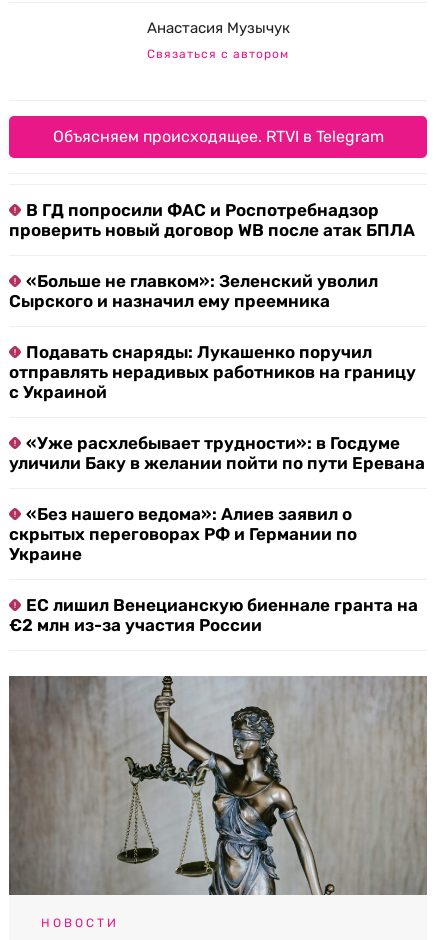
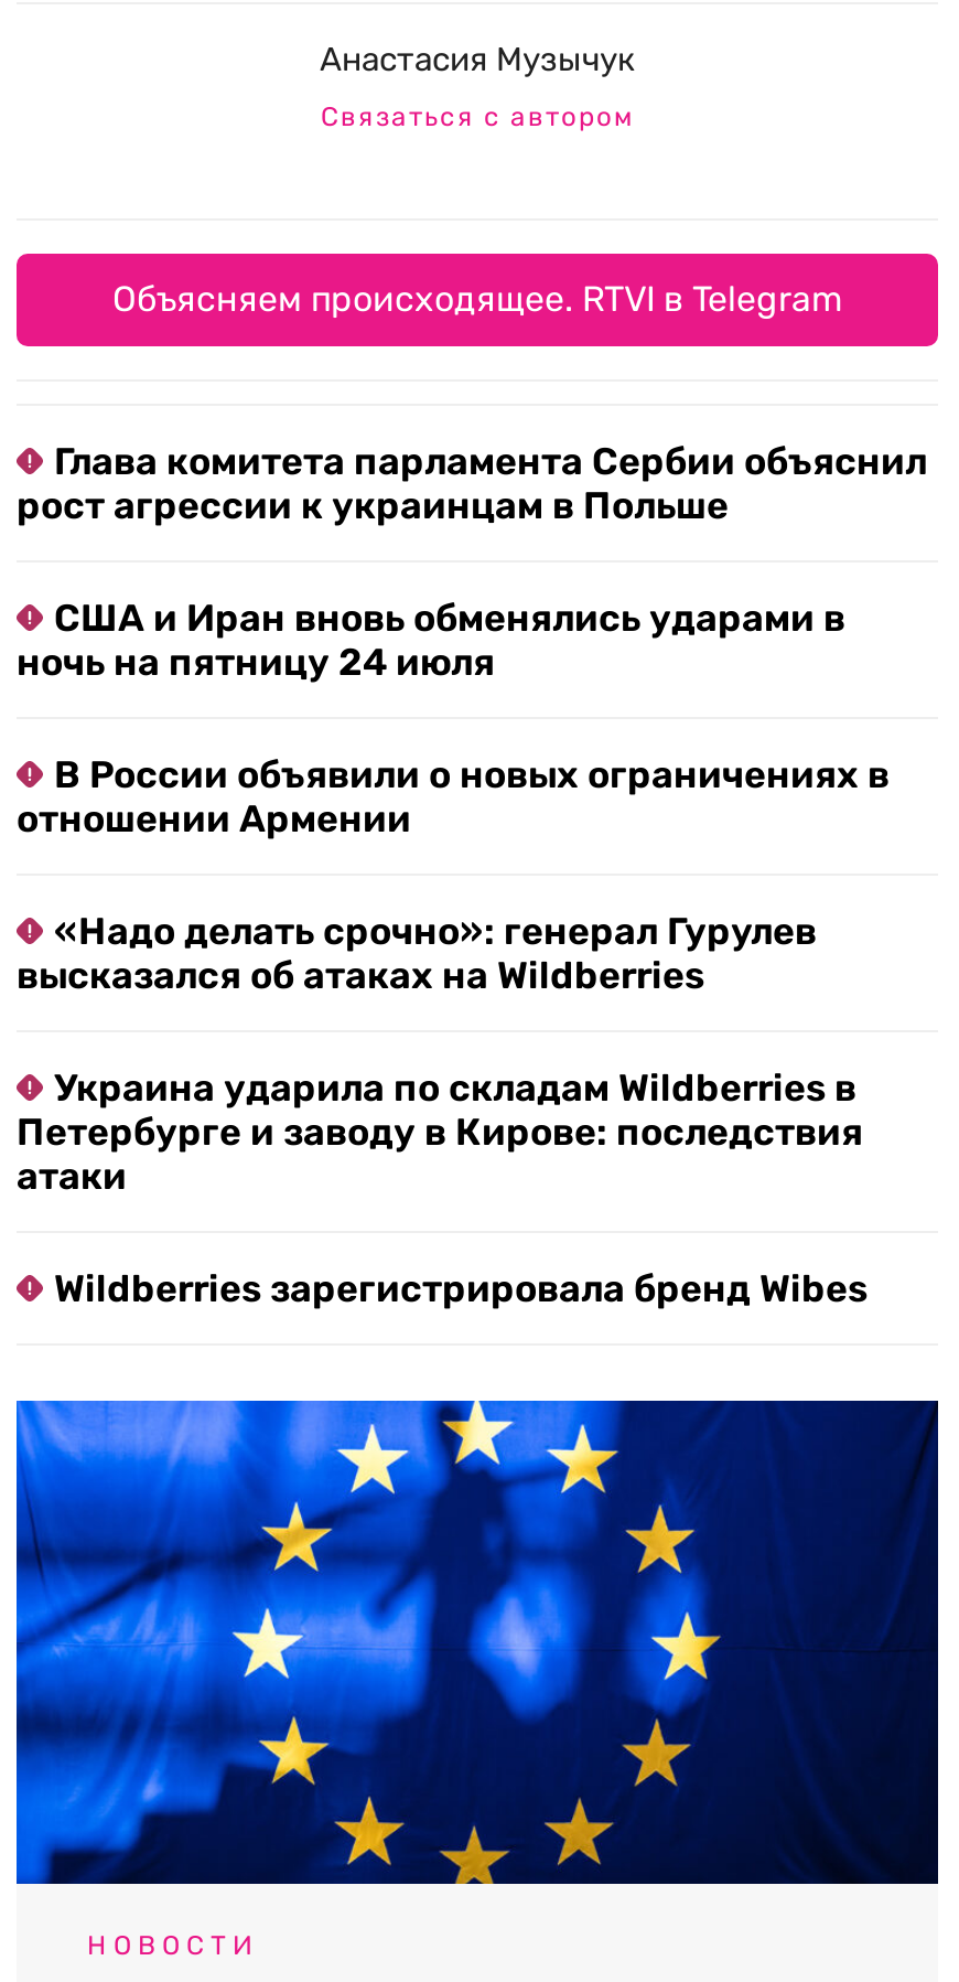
[9,200,415,240] В ГД попросили ФАС и Роспотребнадзор | проверить новый договор WB после атак БПЛА -> [17,439,927,527] Глава комитета парламента Сербии объяснил | рост агрессии к украинцам в Польше
[9,271,378,311] «Больше не главком»: Зеленский уволил | Сырского и назначил ему преемника -> [17,596,845,684] США и Иран вновь обменялись ударами в | ночь на пятницу 24 июля
[9,342,416,402] Подавать снаряды: Лукашенко поручил | отправлять нерадивых работников на границу | с Украиной -> [17,752,890,841] В России объявили о новых ограничениях в | отношении Армении
[9,433,425,473] «Уже расхлебывает трудности»: в Госдуме | уличили Баку в желании пойти по пути Еревана -> [17,909,817,997] «Надо делать срочно»: генерал Гурулев | высказался об атаках на Wildberries
[9,504,357,564] «Без нашего ведома»: Алиев заявил о | скрытых переговорах РФ и Германии по | Украине -> [17,1066,863,1198] Украина ударила по складам Wildberries в | Петербурге и заводу в Кирове: последствия | атаки
[9,595,418,635] ЕС лишил Венецианскую биеннале гранта на | €2 млн из-за участия России -> [54,1266,868,1311] Wildberries зарегистрировала бренд Wibes
[8,675,428,896] [image] -> [14,1399,940,1886] [image]

